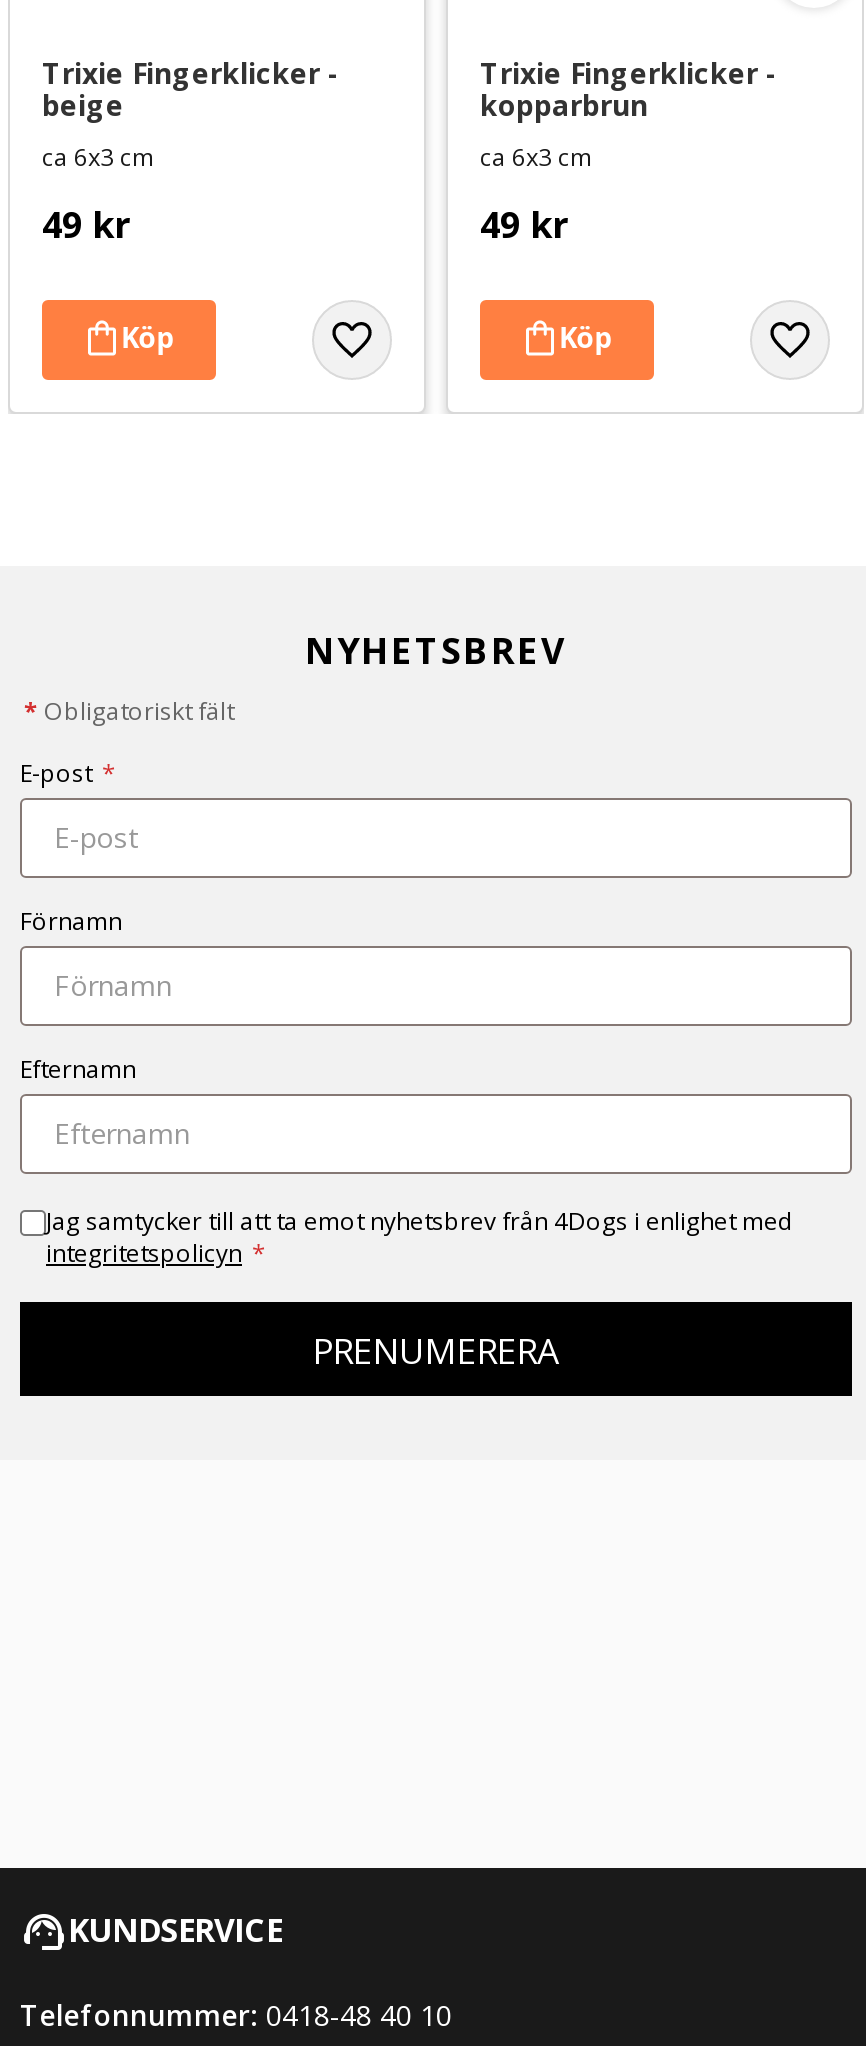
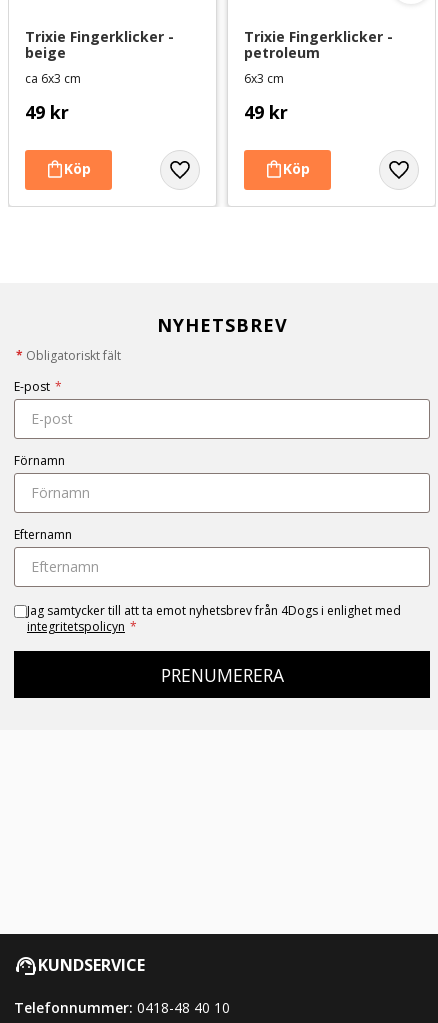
[480,85,648,174] kopparbrun | ca 6x3 cm -> [244,43,320,87] petroleum | 6x3 cm

